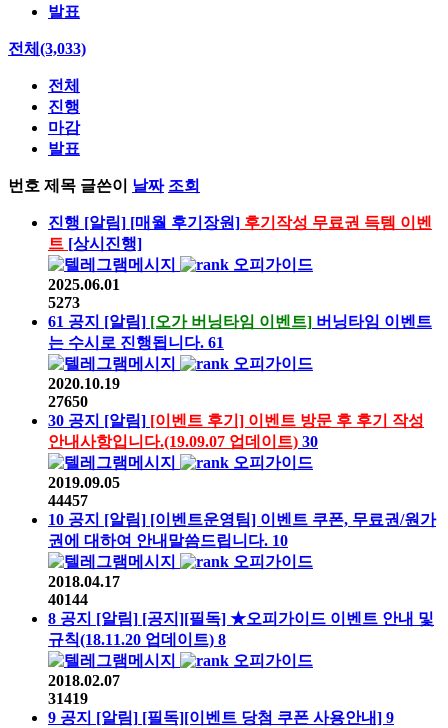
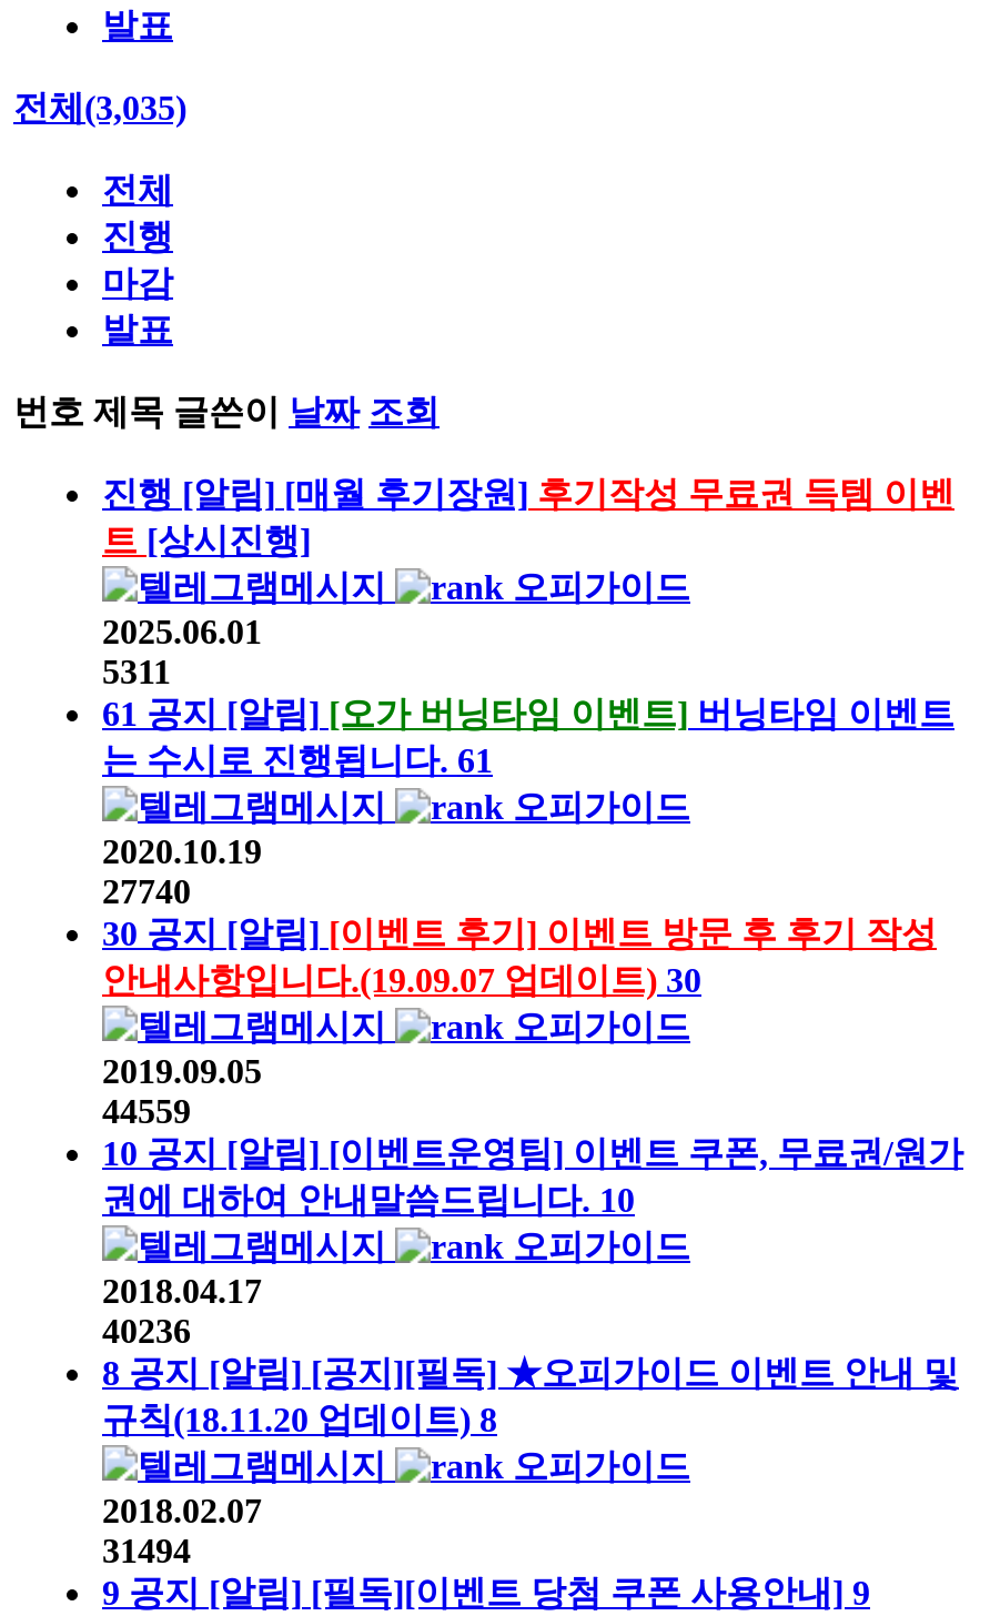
[8,40,86,57] 전체(3,033) -> [13,88,186,126] 전체(3,035)
[48,294,80,311] 5273 -> [102,652,171,690] 5311
[48,393,88,410] 27650 -> [102,872,191,910] 27740
[48,492,88,509] 44457 -> [102,1092,191,1129] 44559
[48,591,88,608] 40144 -> [102,1311,191,1349] 40236
[48,690,88,707] 31419 -> [102,1531,191,1569] 31494

